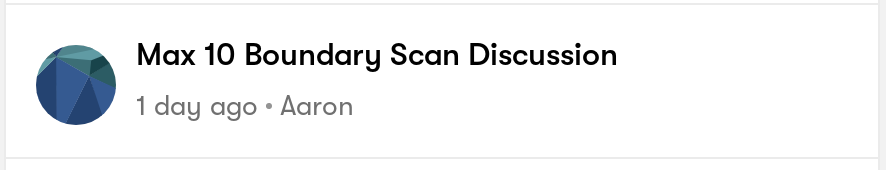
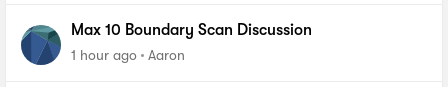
[136,89,354,121] 1 day ago Aaron -> [71,47,185,63] 1 hour ago Aaron

